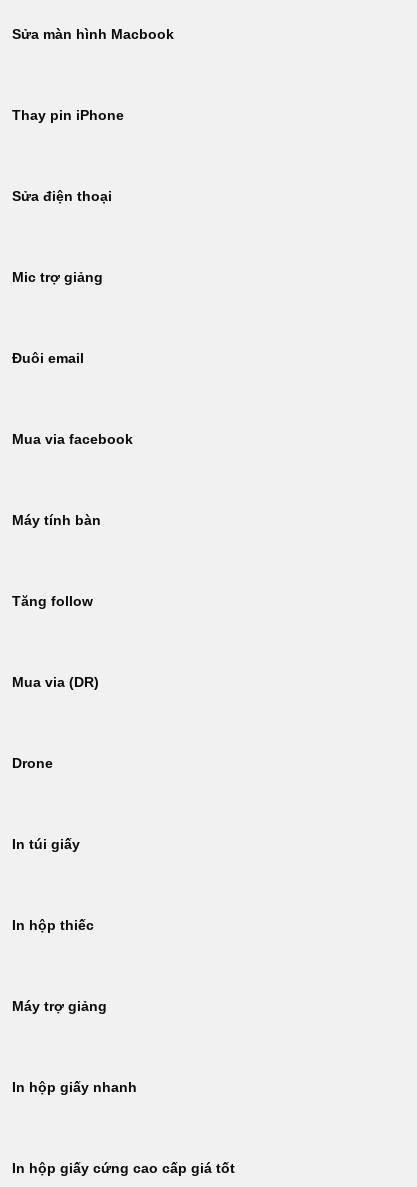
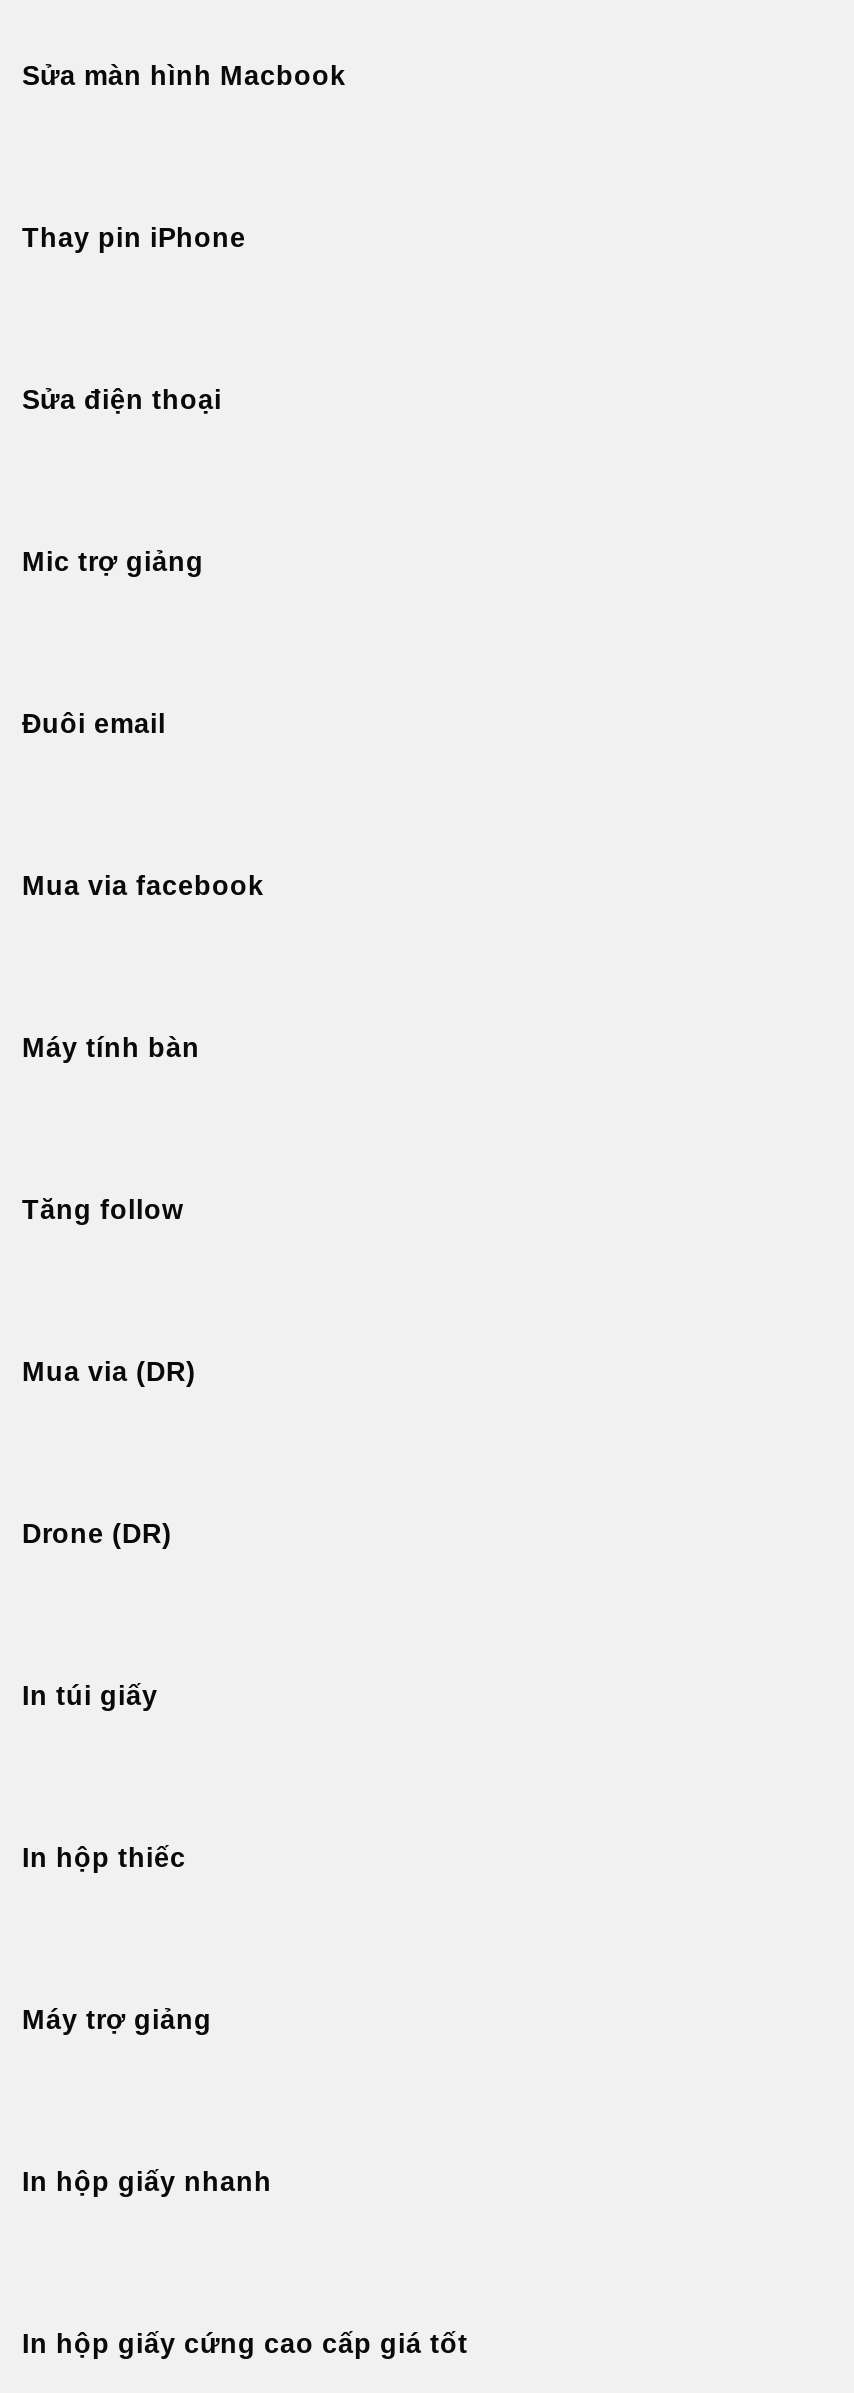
[12,756,53,771] Drone -> [22,1519,172,1549] Drone (DR)

